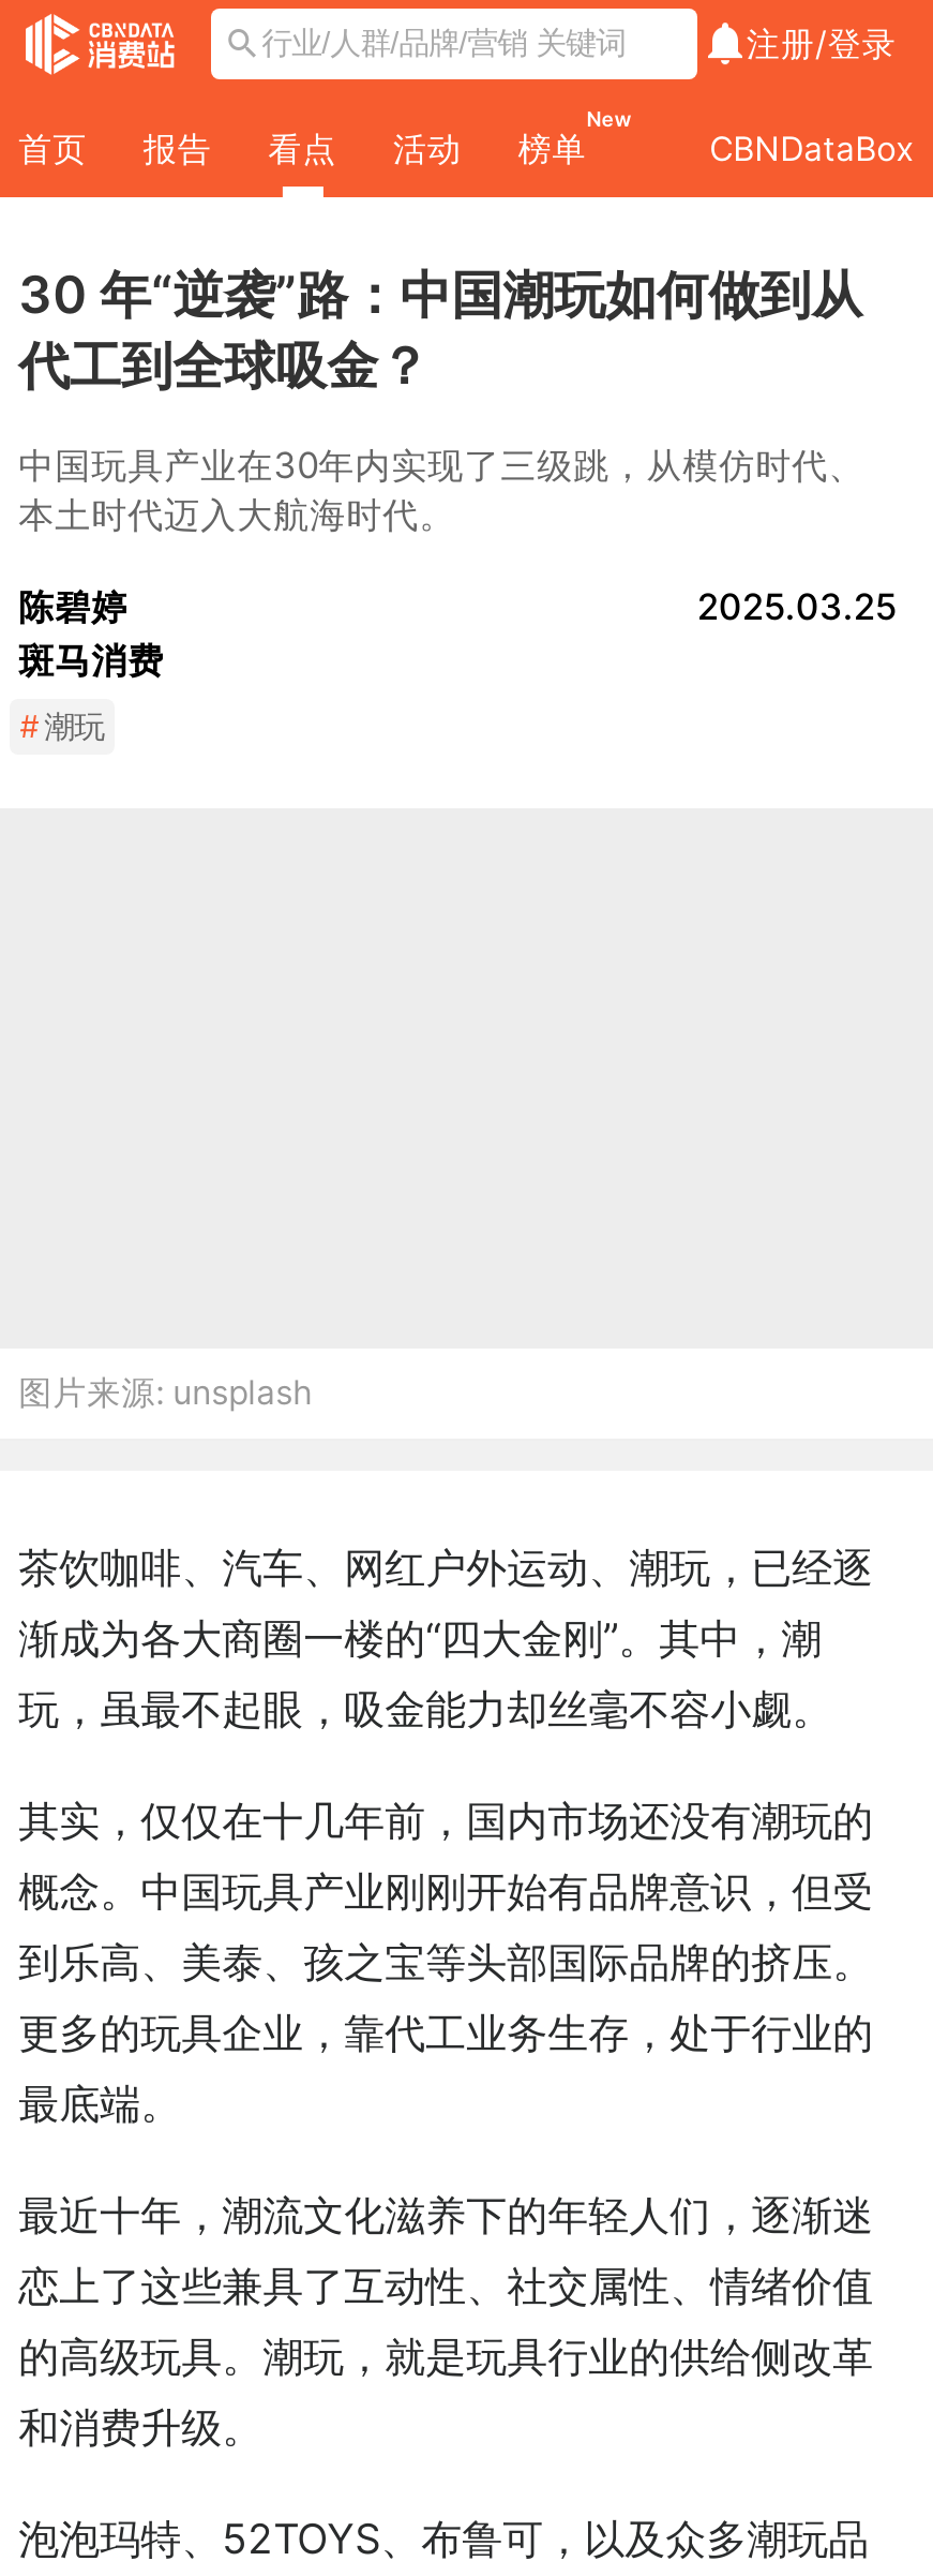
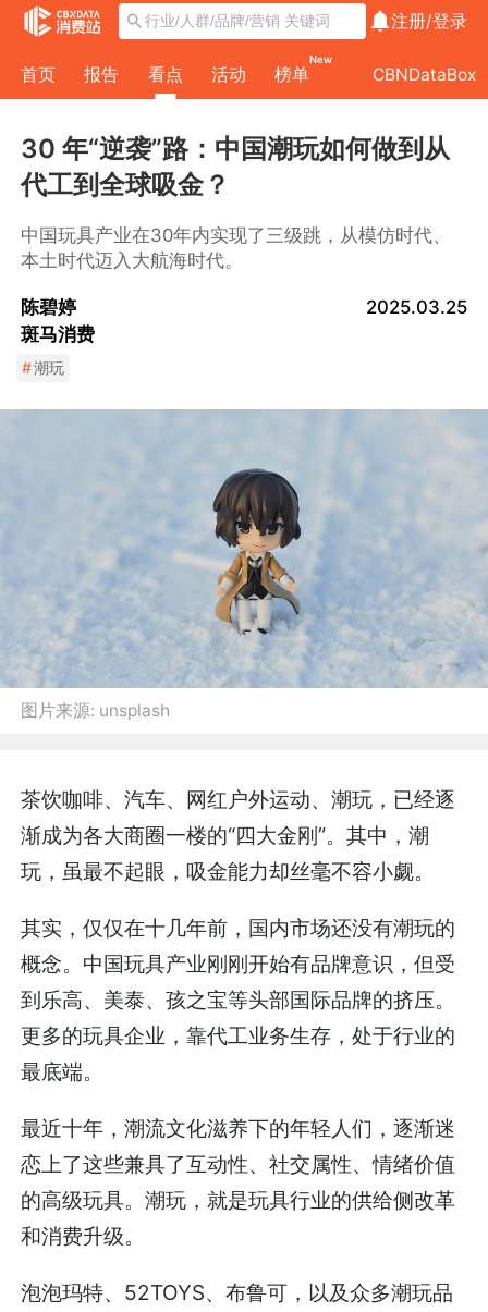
none -> [3,409,485,688] [image]

